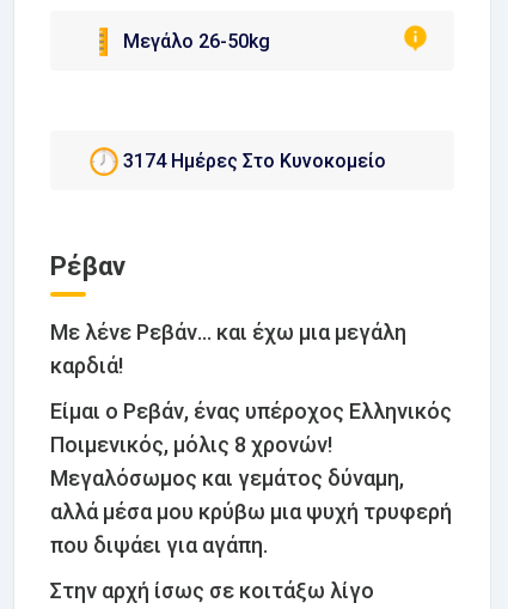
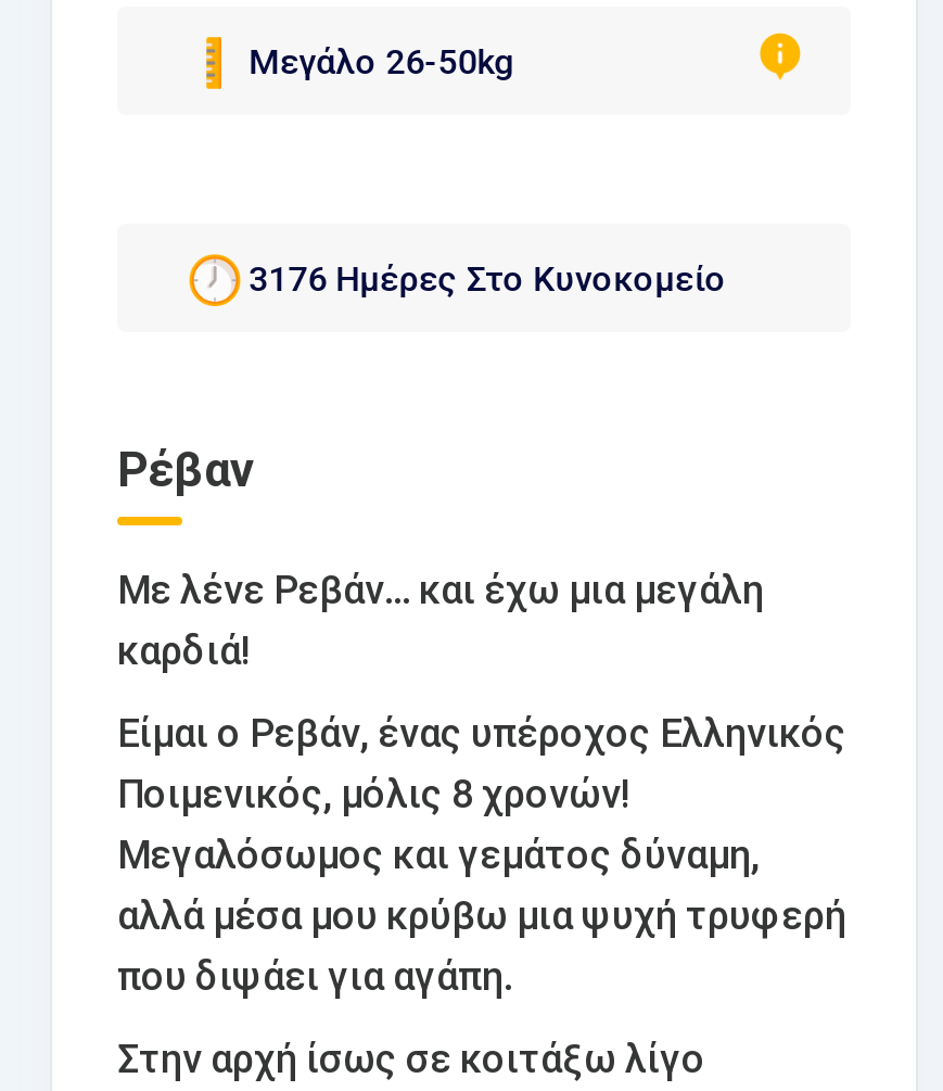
[123,149,386,172] 3174 Ημέρες Στο Κυνοκομείο -> [249,257,726,299] 3176 Ημέρες Στο Κυνοκομείο

